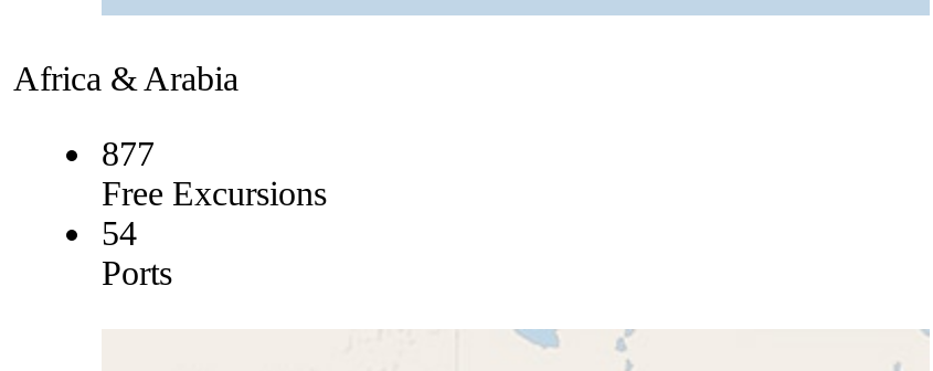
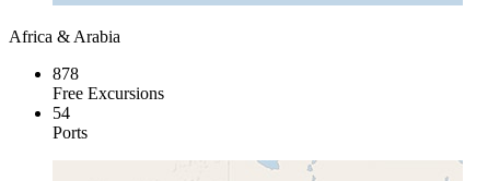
[102,134,155,172] 877 -> [53,64,79,83] 878

